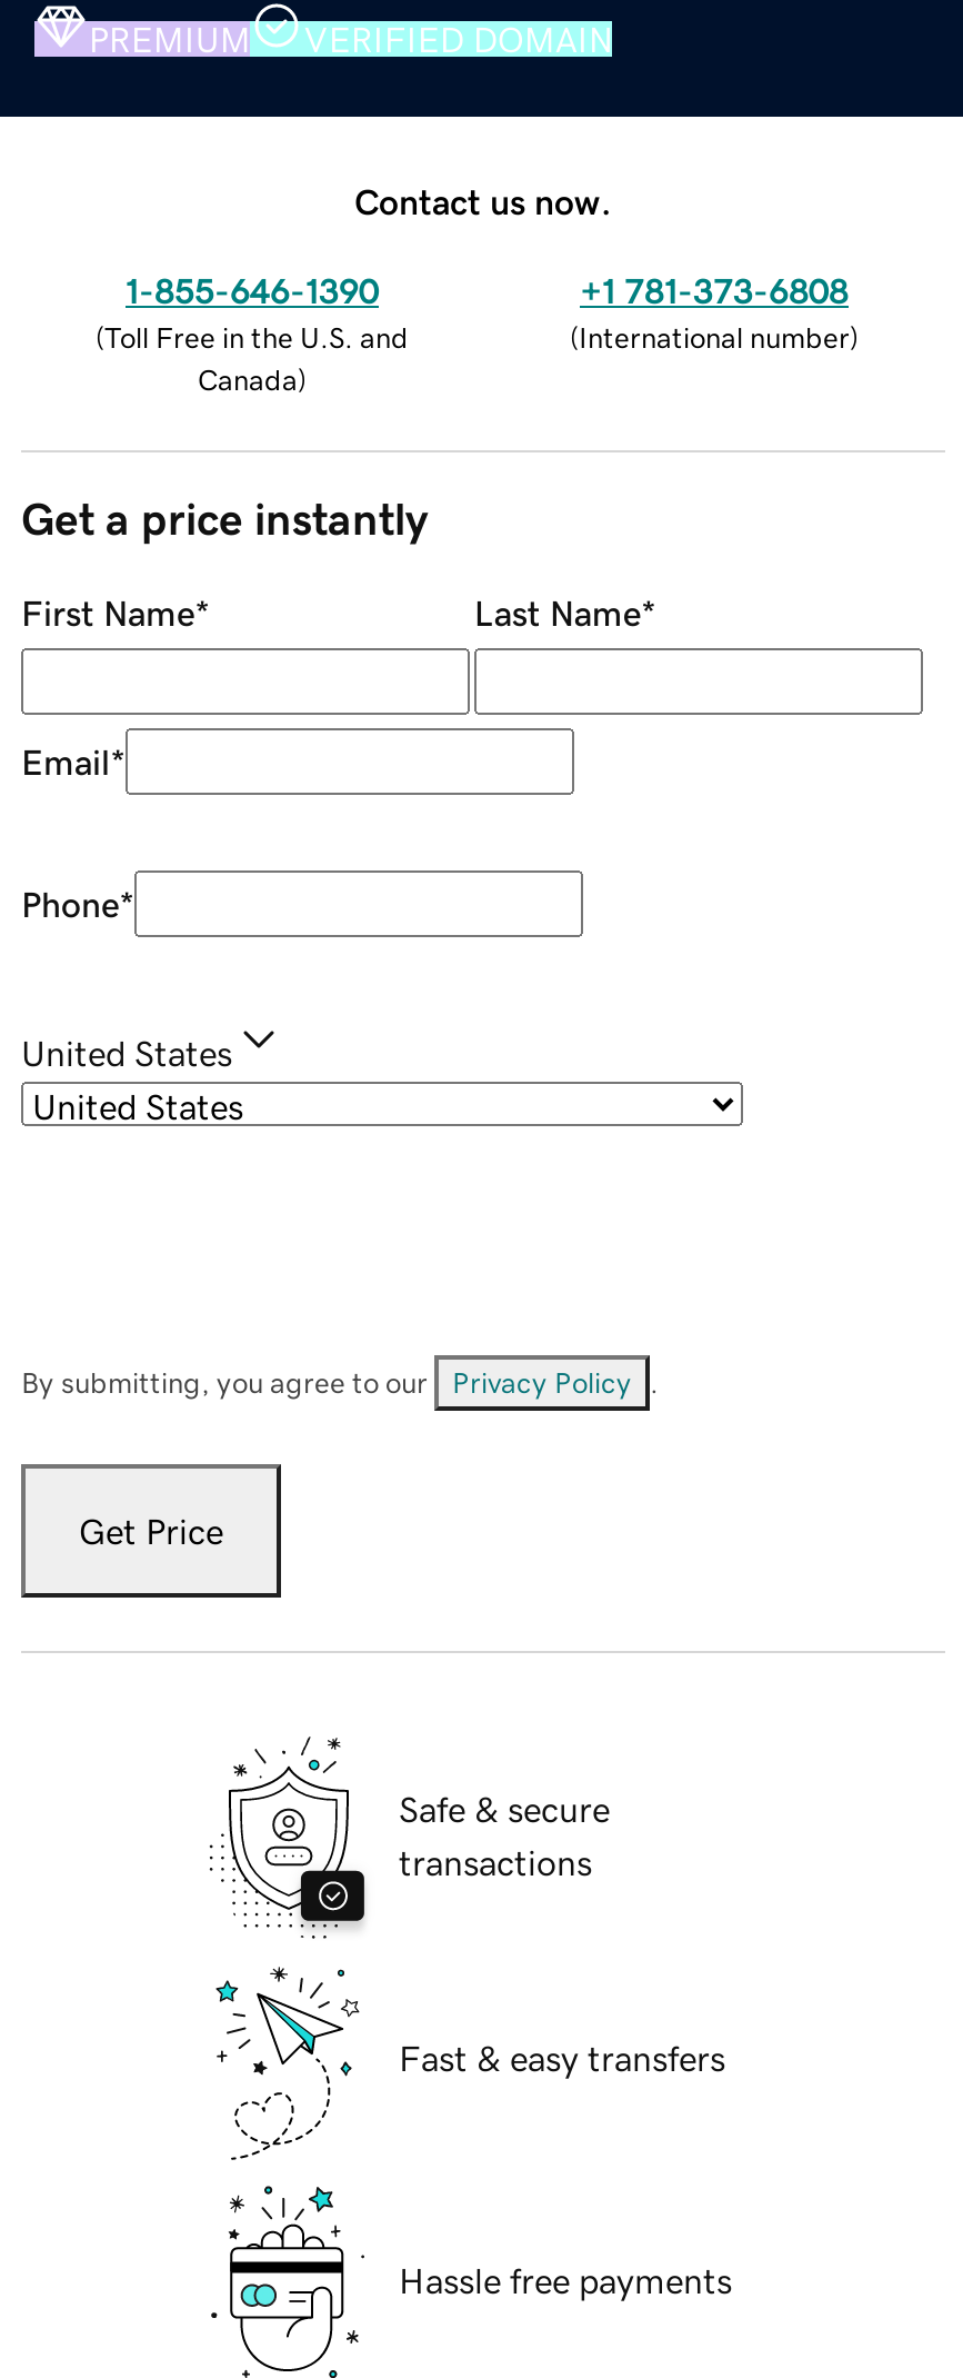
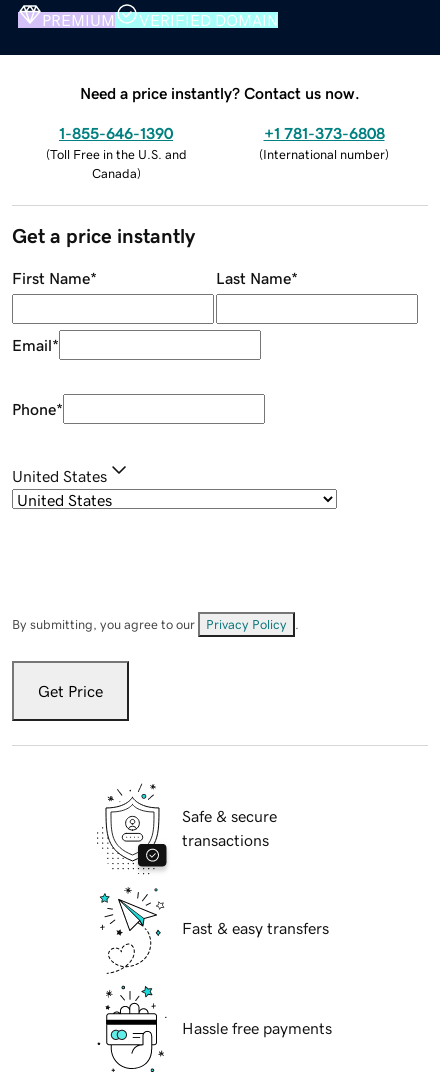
[354,183,612,218] Contact us now. -> [80,85,360,101] Need a price instantly? Contact us now.

